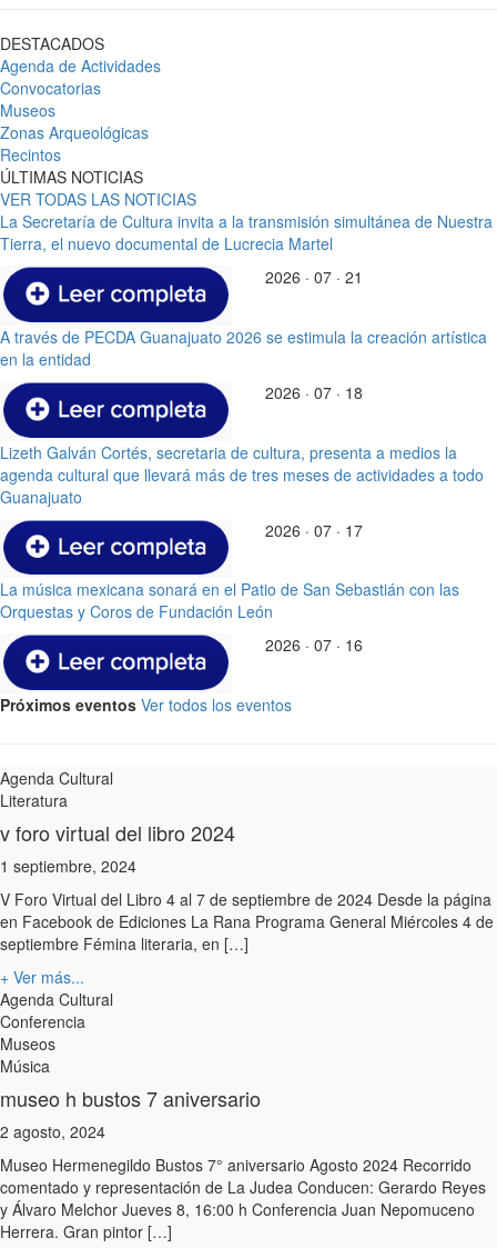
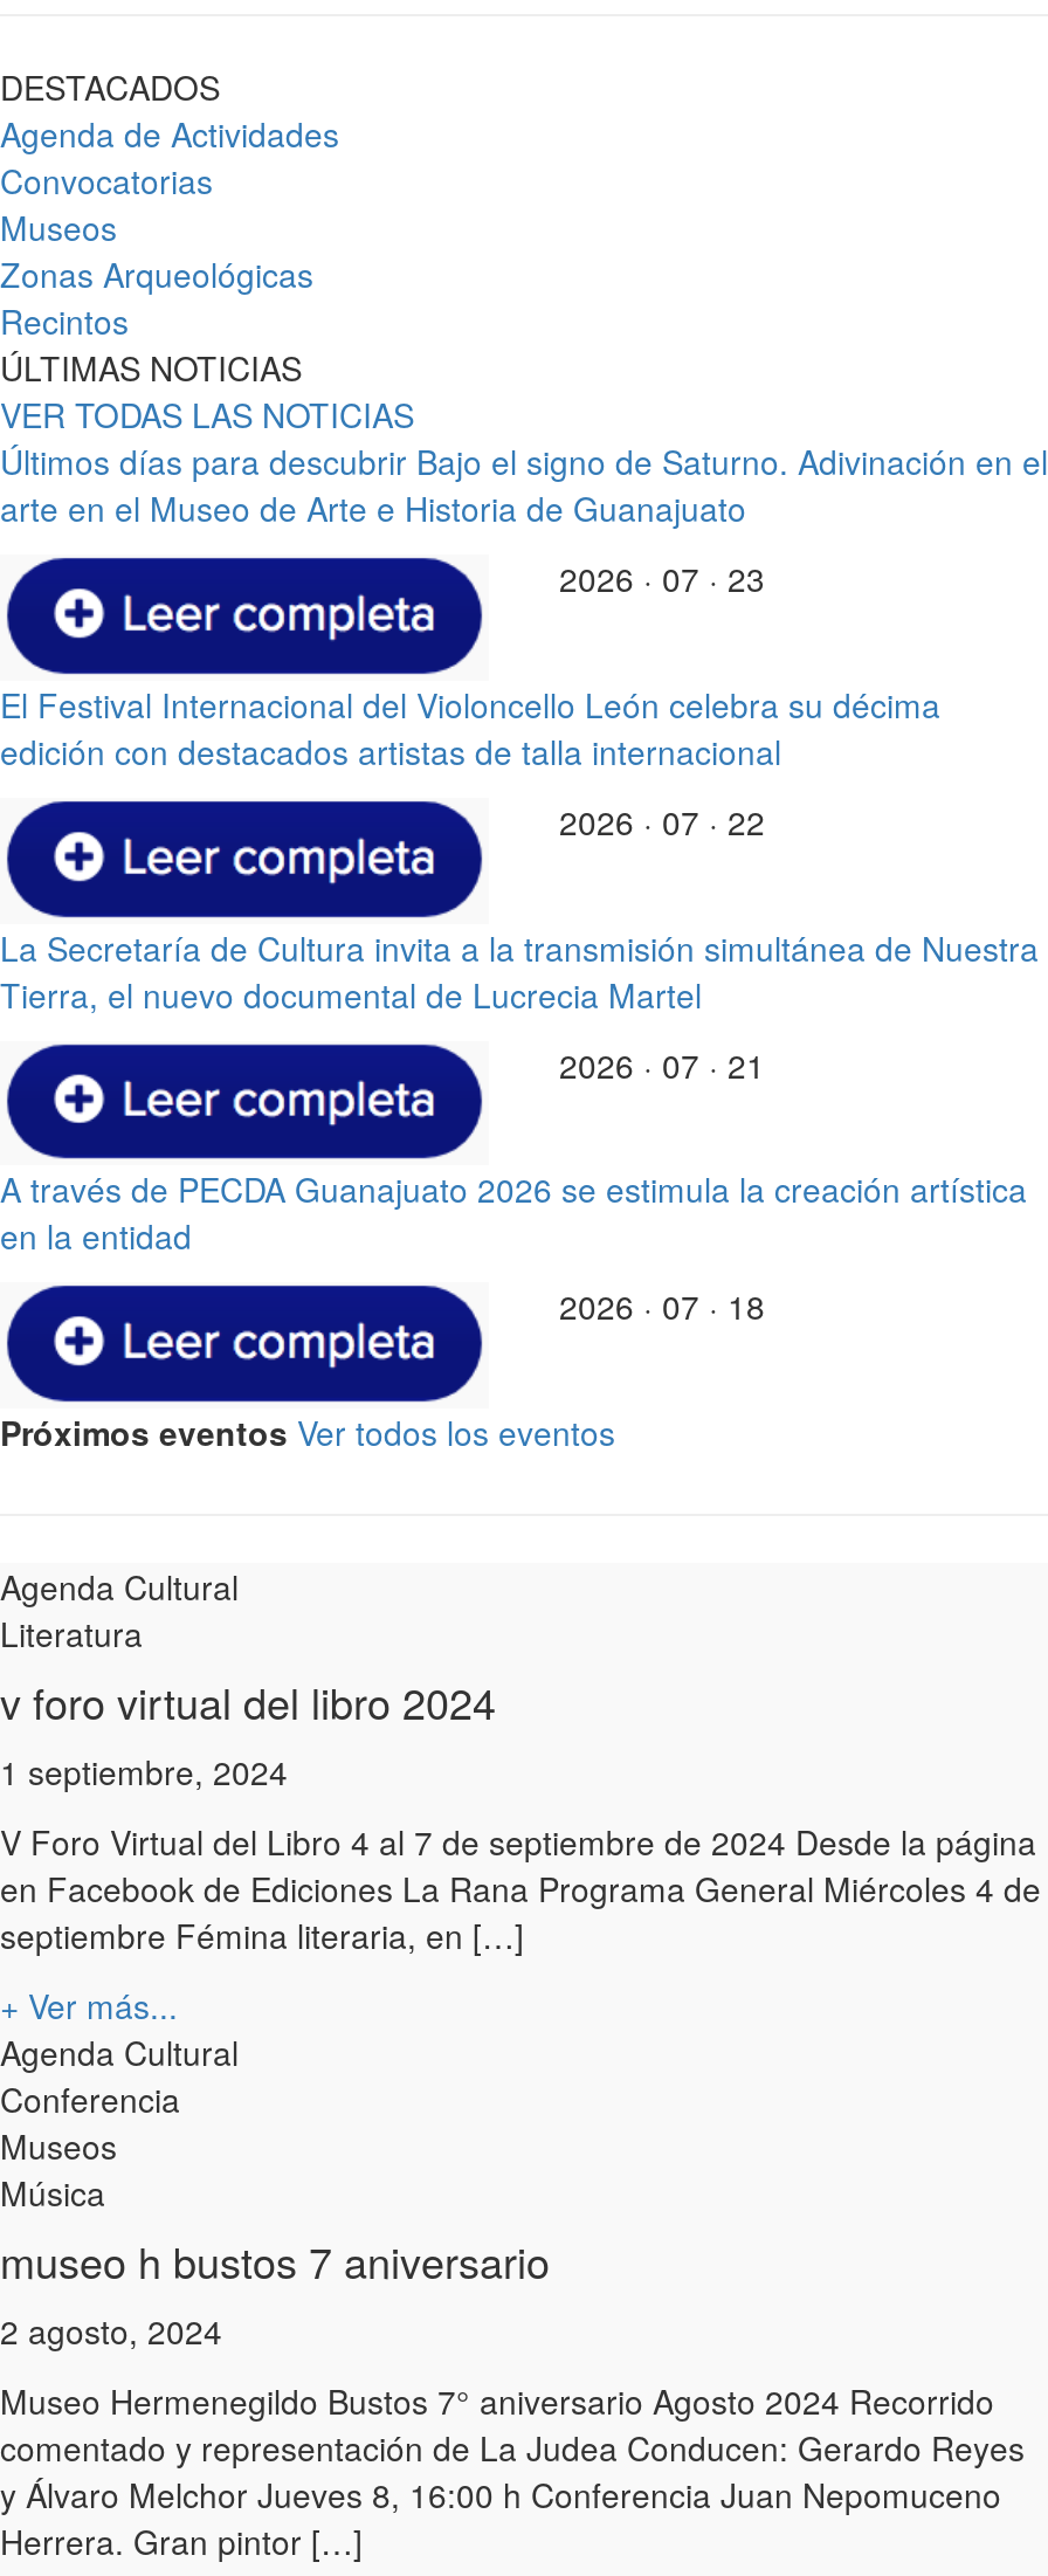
none -> [0,438,1048,844] Últimos días para descubrir Bajo el signo de Saturno. Adivinación en el | arte en el Museo de Arte e Historia de Guanajuato | 2026 · 07 · 23 | El Festival Internacional del Violoncello León celebra su décima | edición con destacados artistas de talla internacional | 2026 · 07 · 22
moved [0,210,493,403] -> [0,923,1039,1330]: La Secretaría de Cultura invita a la transmisión simultánea de Nuestra | Tierra, el nuevo documental de Lucrecia Martel | 2026 · 07 · 21 | A través de PECDA Guanajuato 2026 se estimula la creación artística | en la entidad | 2026 · 07 · 18
[0,441,484,656] Lizeth Galván Cortés, secretaria de cultura, presenta a medios la | agenda cultural que llevará más de tres meses de actividades a todo | Guanajuato | 2026 · 07 · 17 | La música mexicana sonará en el Patio de San Sebastián con las | Orquestas y Coros de Fundación León | 2026 · 07 · 16 -> none

